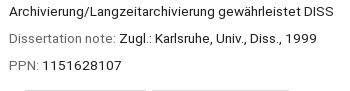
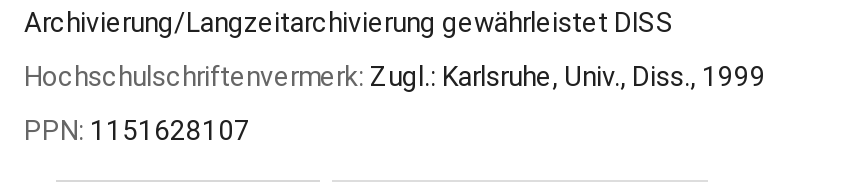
[9,30,317,46] Dissertation note: Zugl.: Karlsruhe, Univ., Diss., 1999 -> [24,60,766,92] Hochschulschriftenvermerk: Zugl.: Karlsruhe, Univ., Diss., 1999

